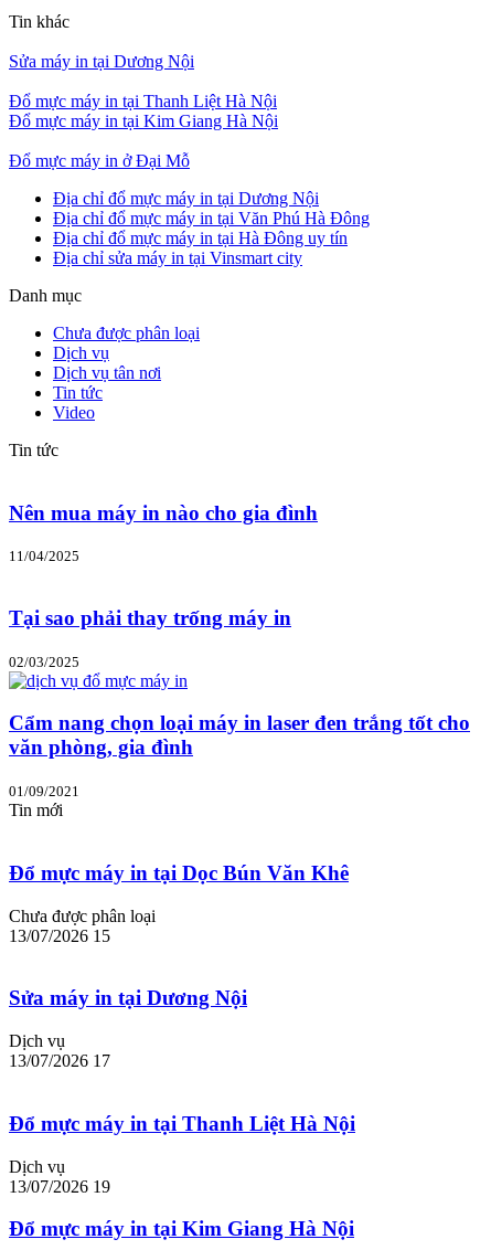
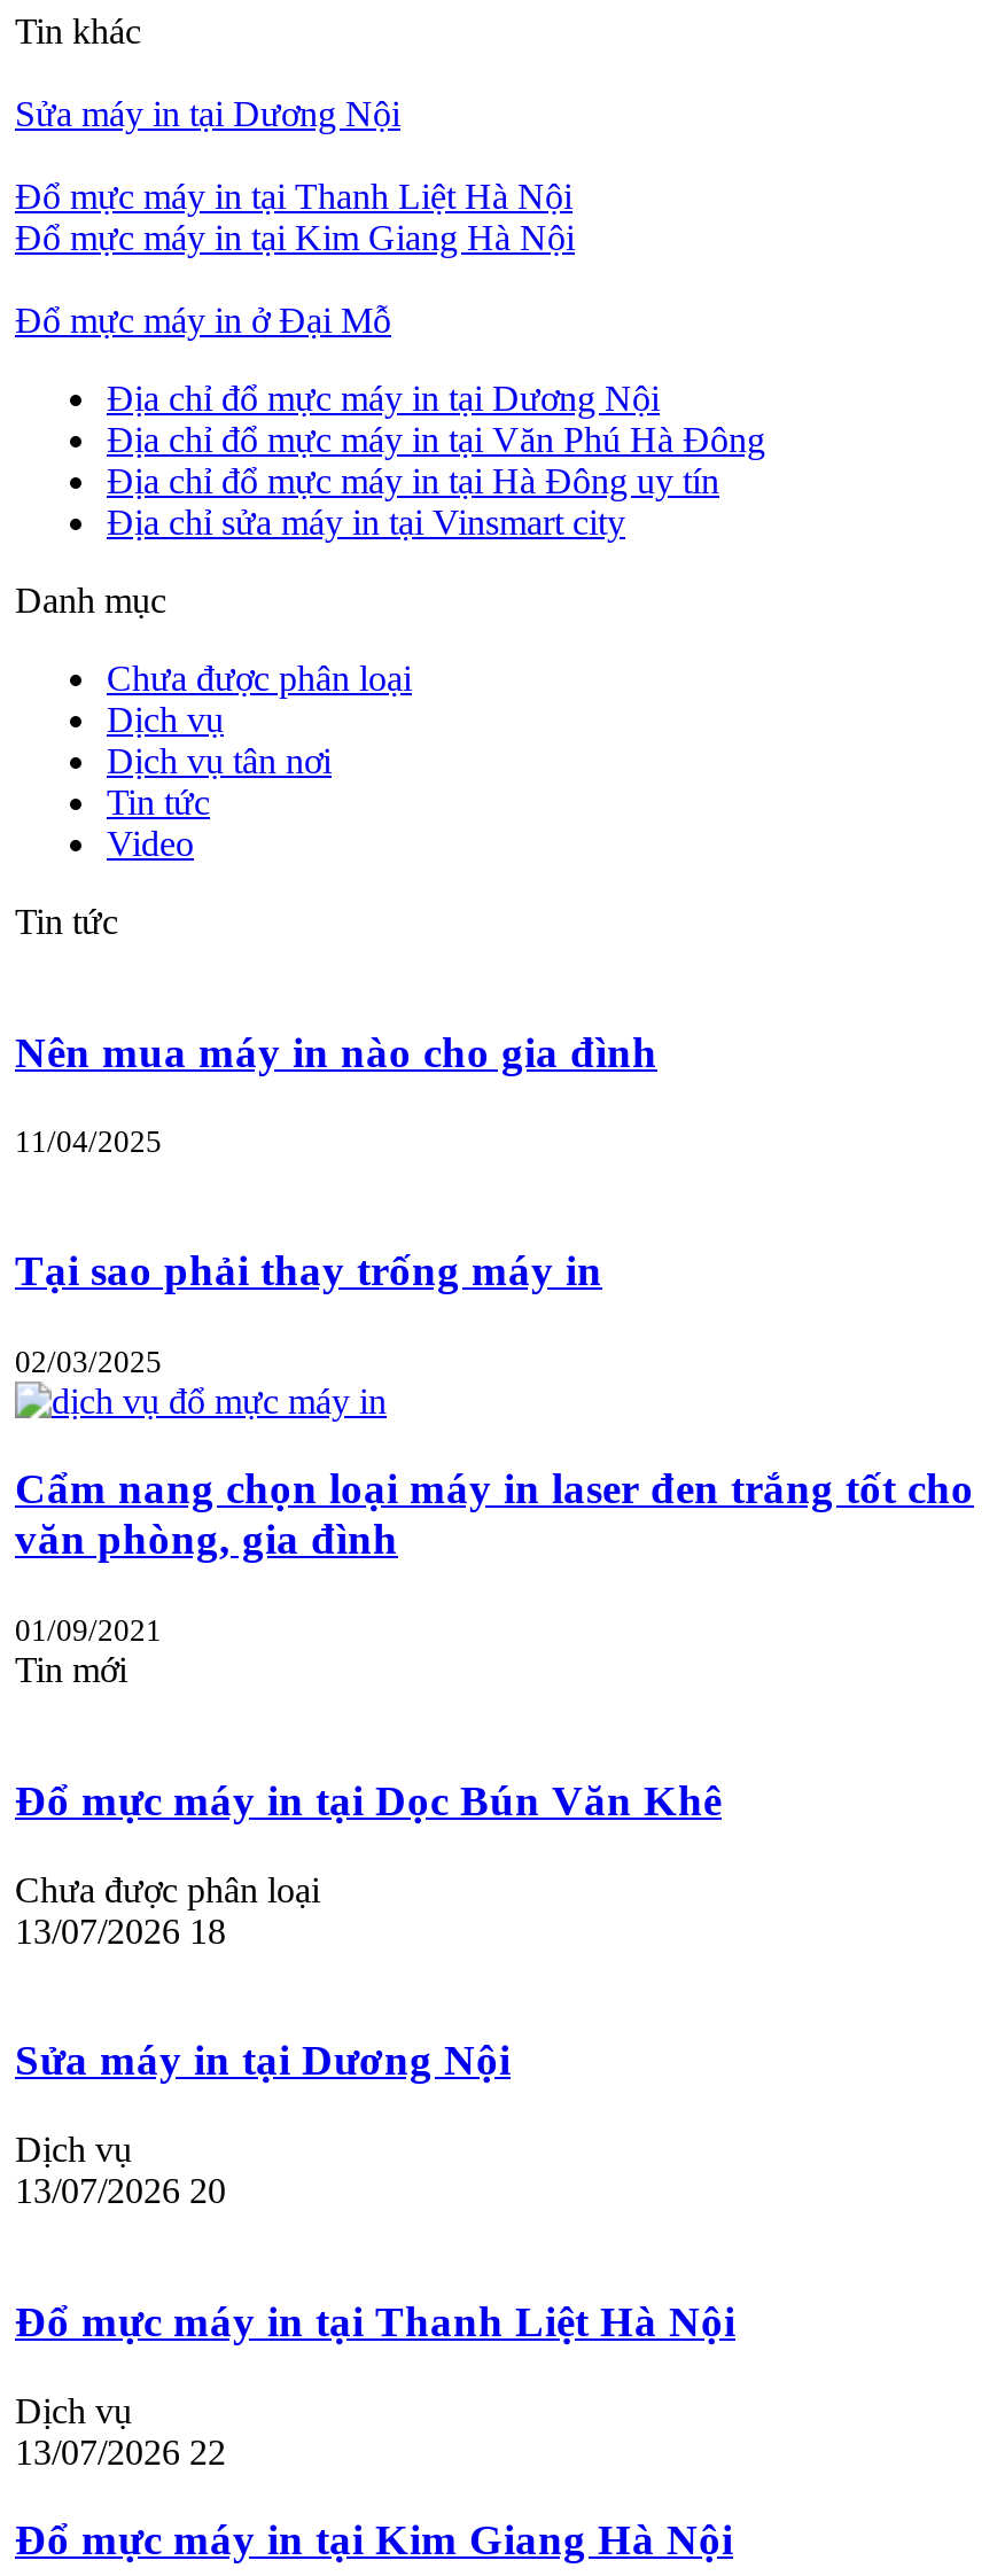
[9,926,110,945] 13/07/2026 15 -> [15,1911,226,1950] 13/07/2026 18
[9,1051,110,1070] 13/07/2026 17 -> [15,2171,226,2210] 13/07/2026 20
[9,1177,110,1195] 13/07/2026 19 -> [15,2431,226,2470] 13/07/2026 22

